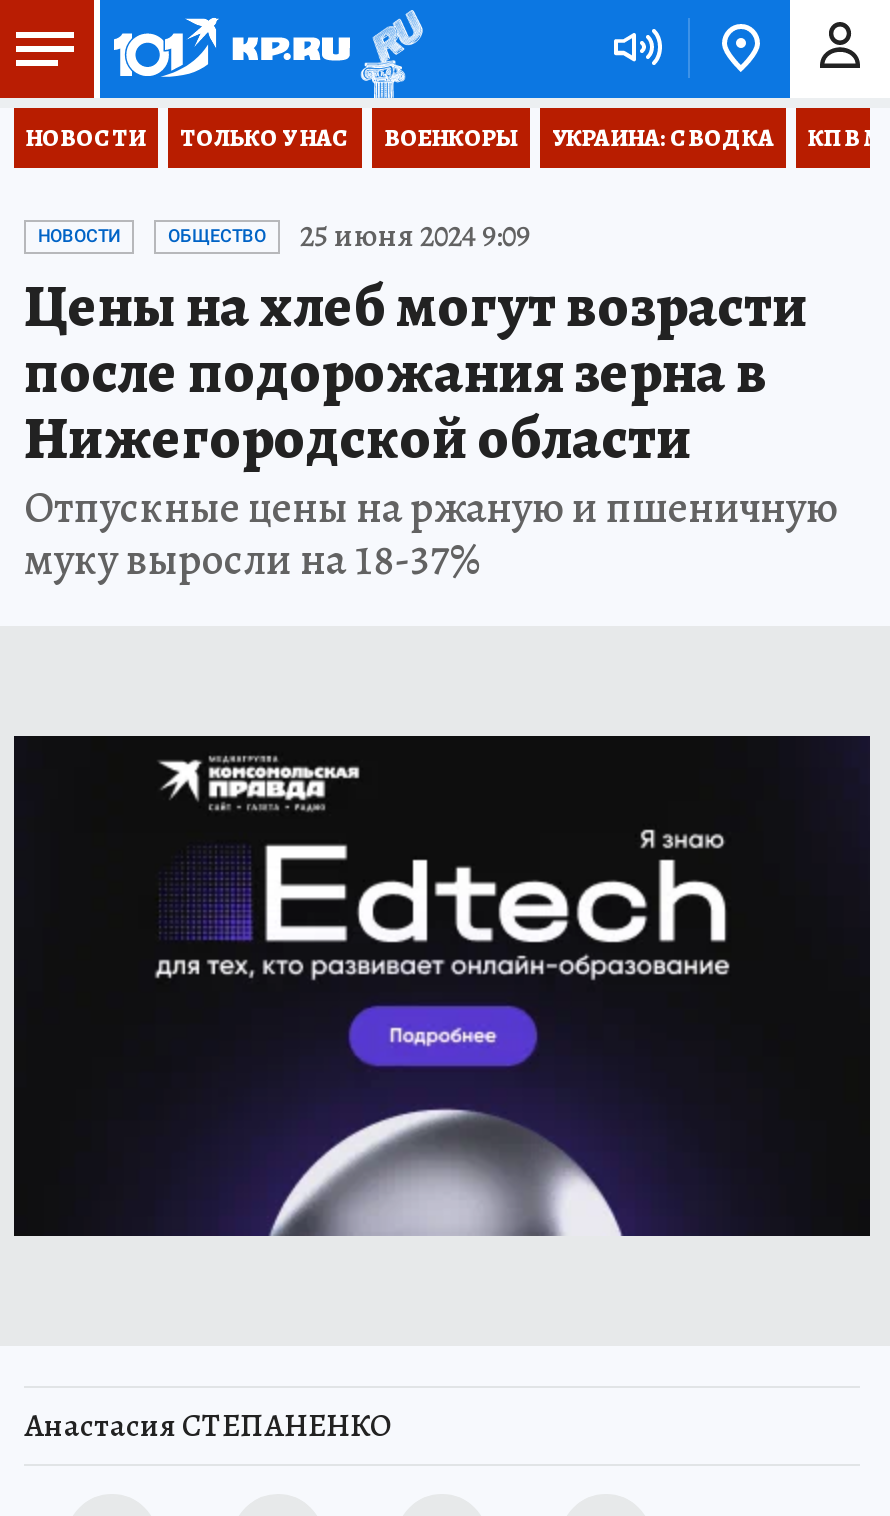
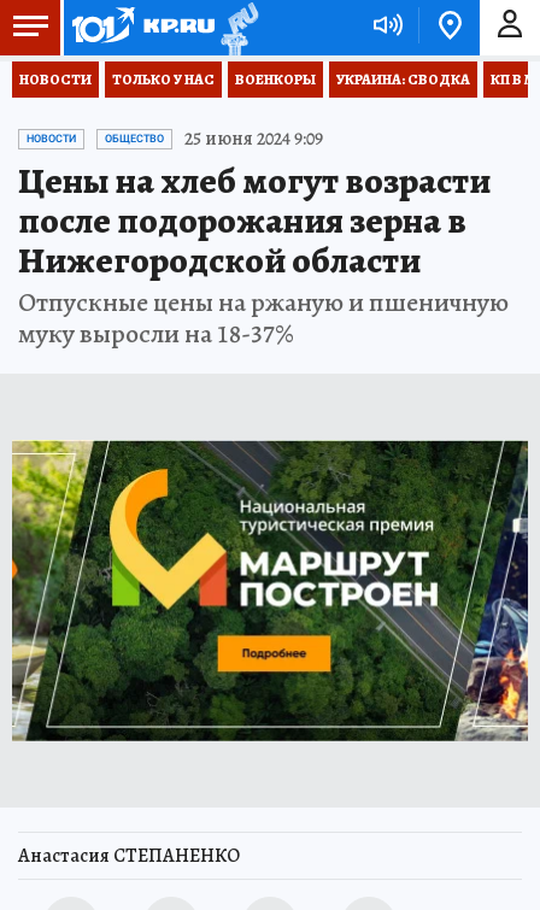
[12,734,872,1236] [image] -> [11,440,529,742] [image]

